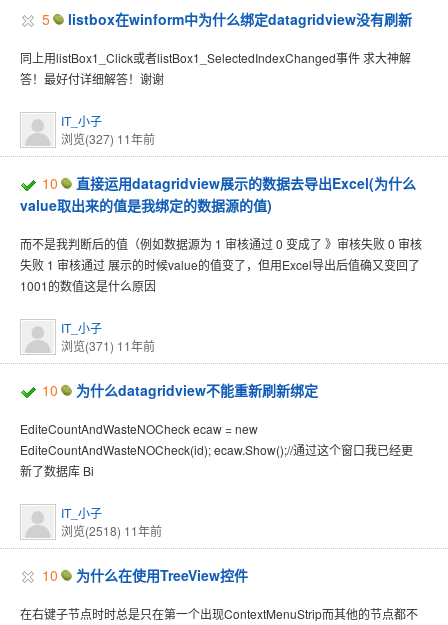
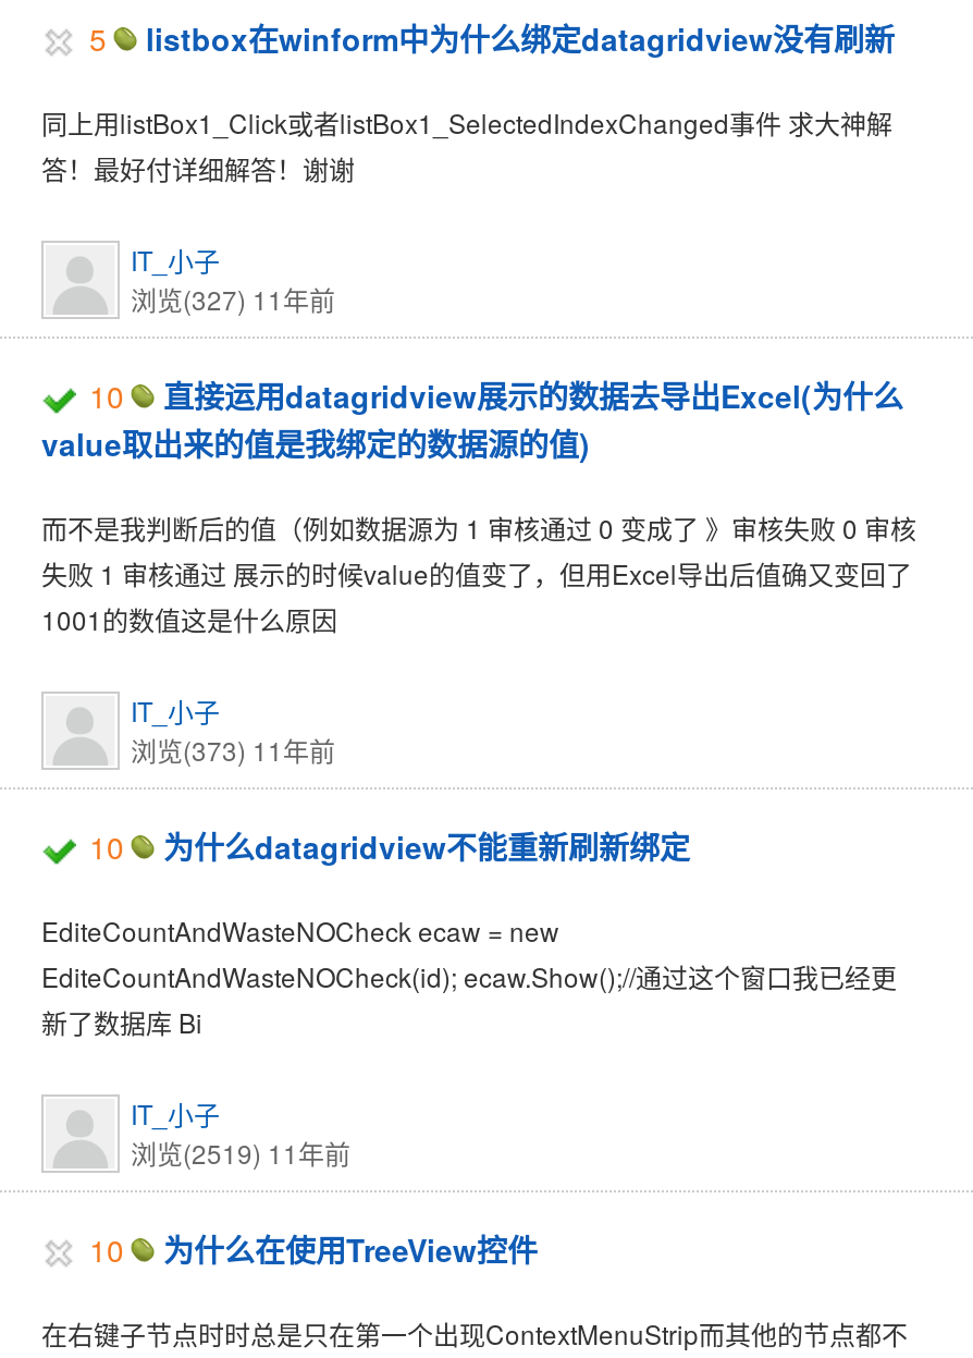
[61,337,155,354] 浏览(371) 11年前 -> [131,731,335,768] 浏览(373) 11年前
[61,522,162,539] 浏览(2518) 11年前 -> [131,1134,350,1171] 浏览(2519) 11年前

